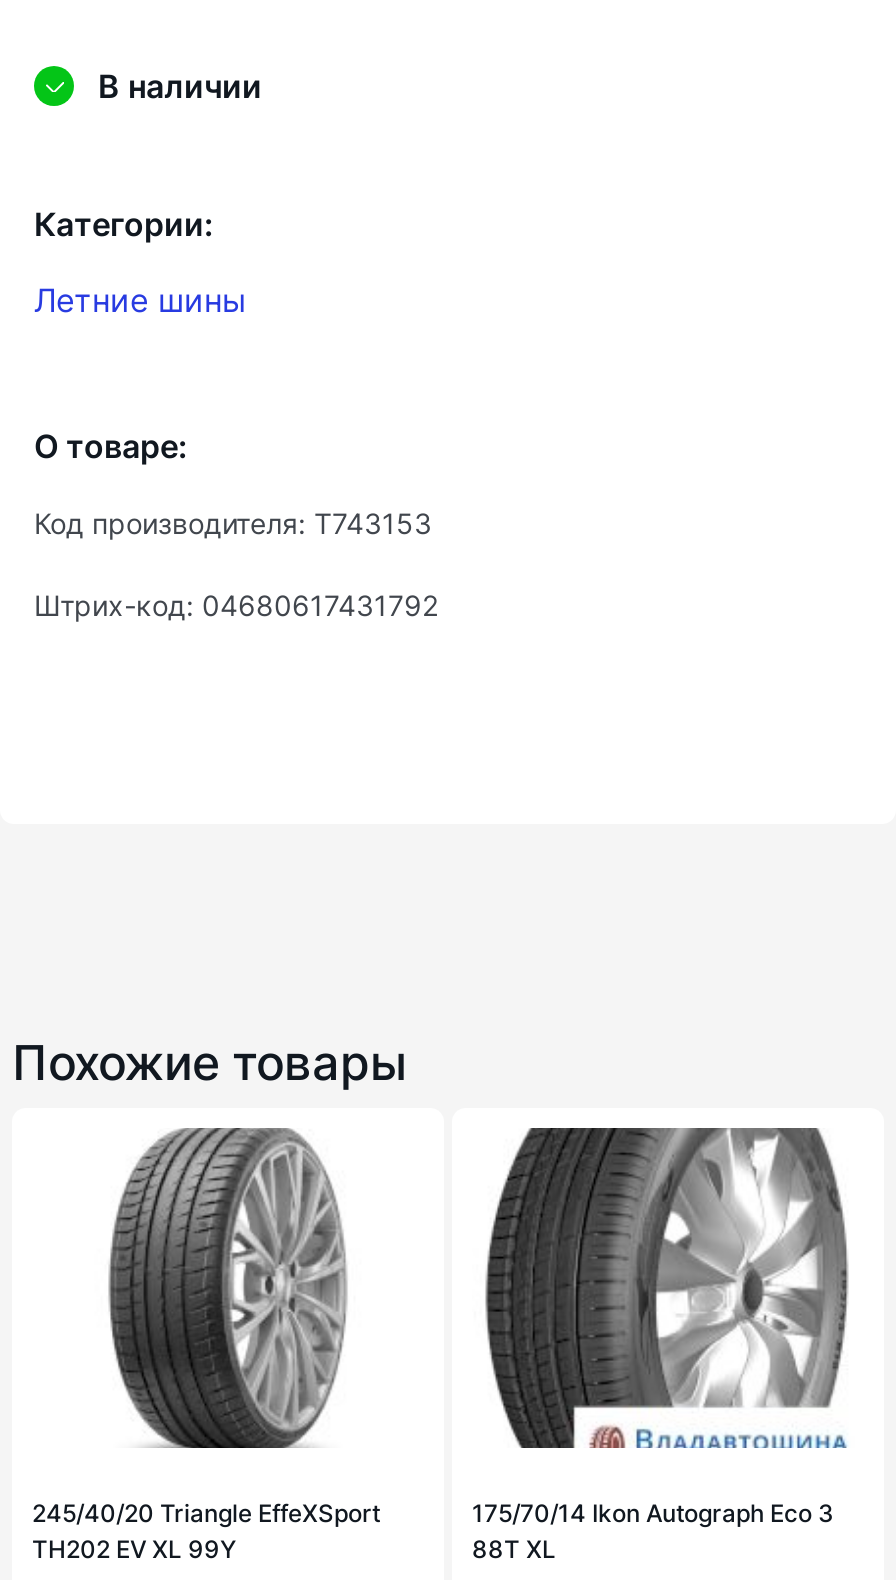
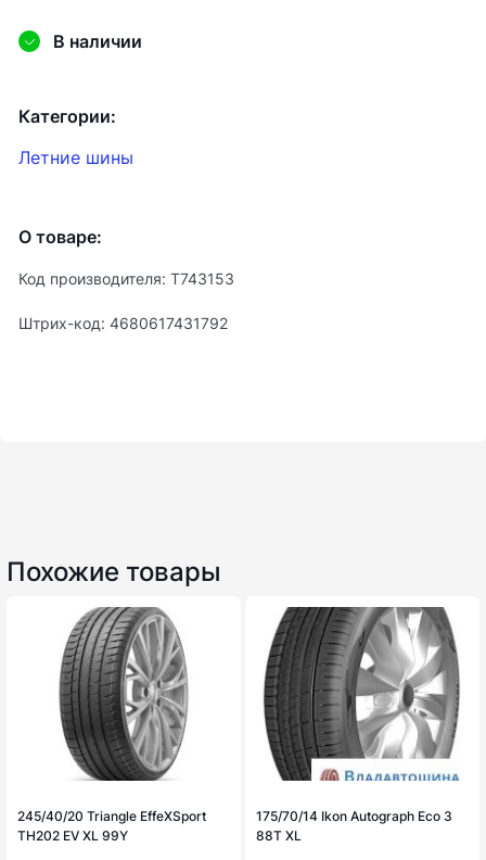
[34,588,438,622] Штрих-код: 04680617431792 -> [18,314,228,332] Штрих-код: 4680617431792

